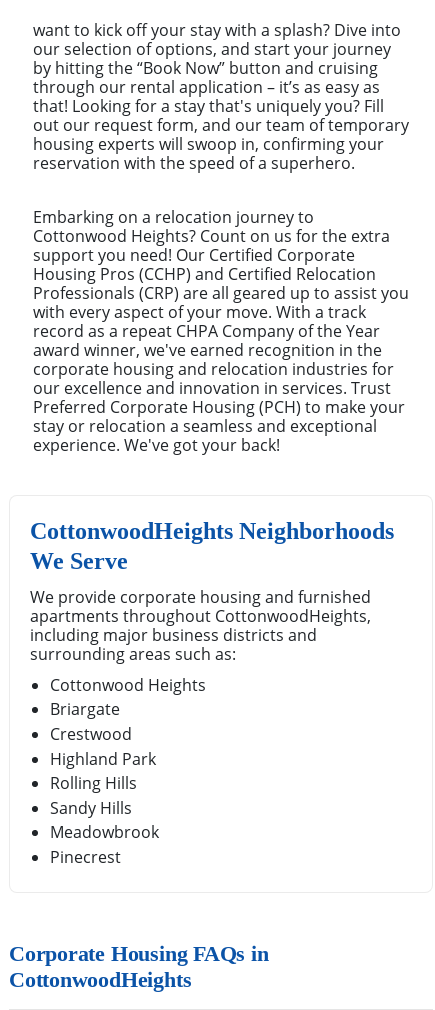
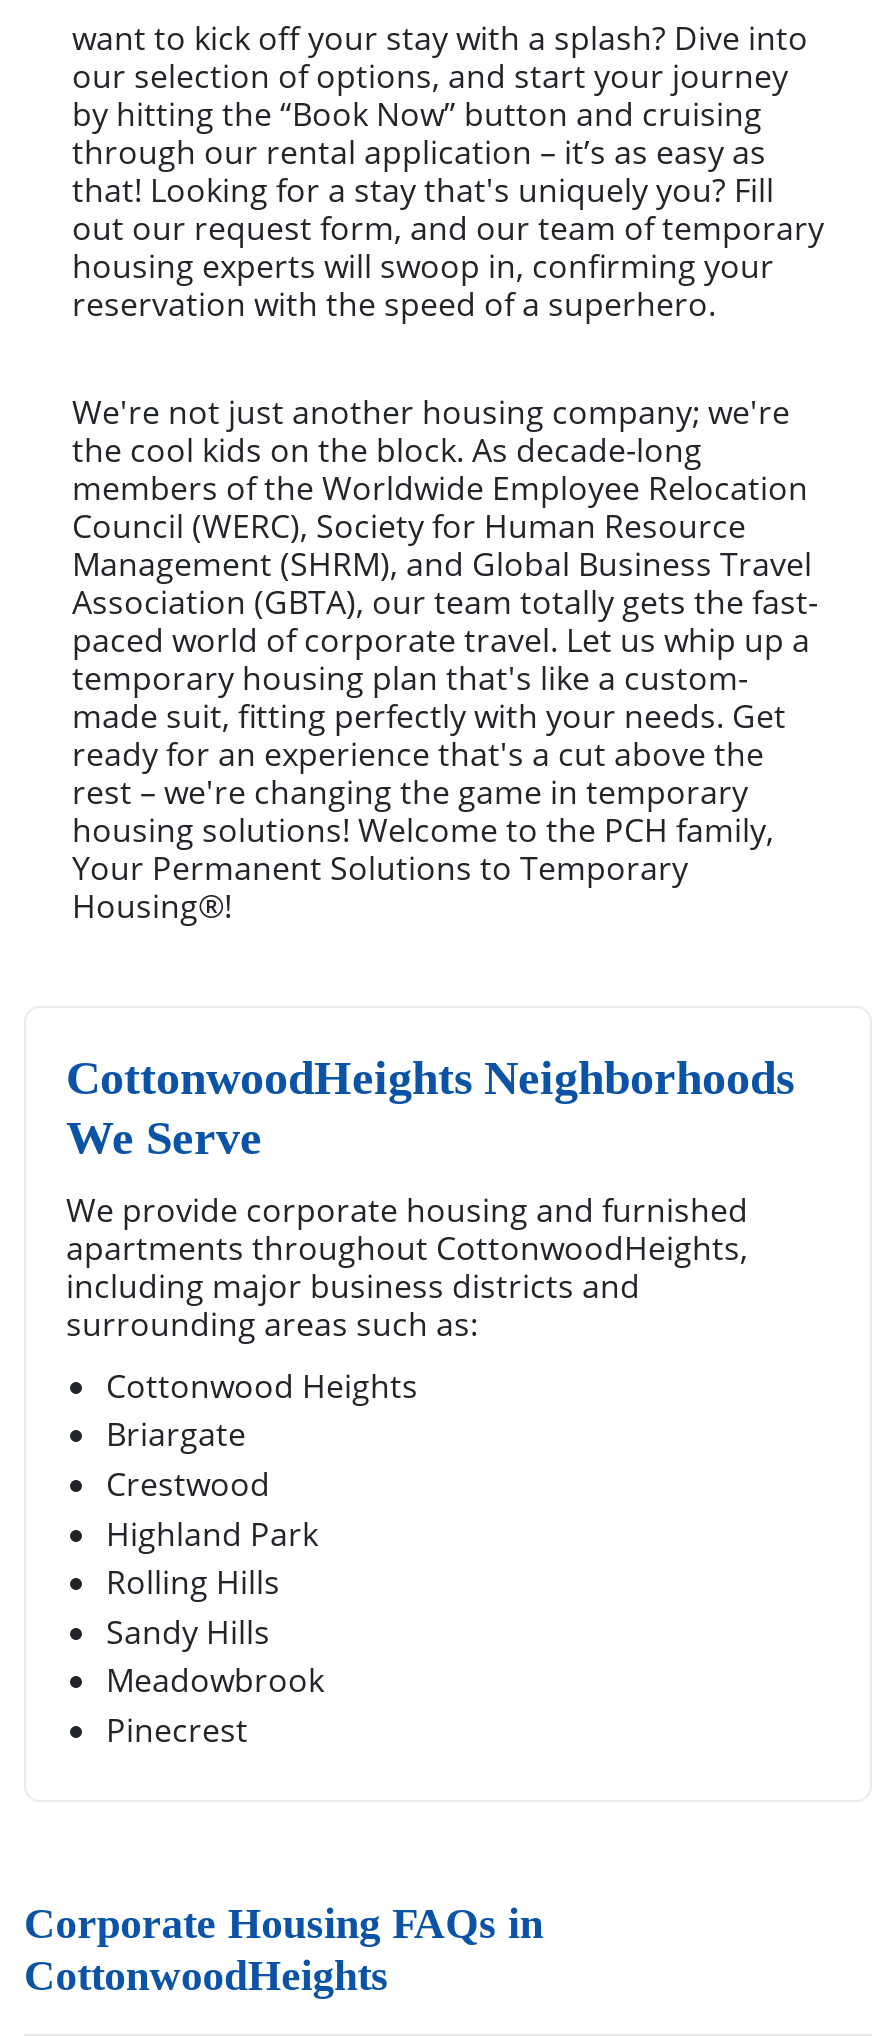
[33,206,409,456] Embarking on a relocation journey to | Cottonwood Heights? Count on us for the extra | support you need! Our Certified Corporate | Housing Pros (CCHP) and Certified Relocation | Professionals (CRP) are all geared up to assist you | with every aspect of your move. With a track | record as a repeat CHPA Company of the Year | award winner, we've earned recognition in the | corporate housing and relocation industries for | our excellence and innovation in services. Trust | Preferred Corporate Housing (PCH) to make your | stay or relocation a seamless and exceptional | experience. We've got your back! -> [72,389,818,927] We're not just another housing company; we're | the cool kids on the block. As decade-long | members of the Worldwide Employee Relocation | Council (WERC), Society for Human Resource | Management (SHRM), and Global Business Travel | Association (GBTA), our team totally gets the fast- | paced world of corporate travel. Let us whip up a | temporary housing plan that's like a custom- | made suit, fitting perfectly with your needs. Get | ready for an experience that's a cut above the | rest – we're changing the game in temporary | housing solutions! Welcome to the PCH family, | Your Permanent Solutions to Temporary | Housing®!

